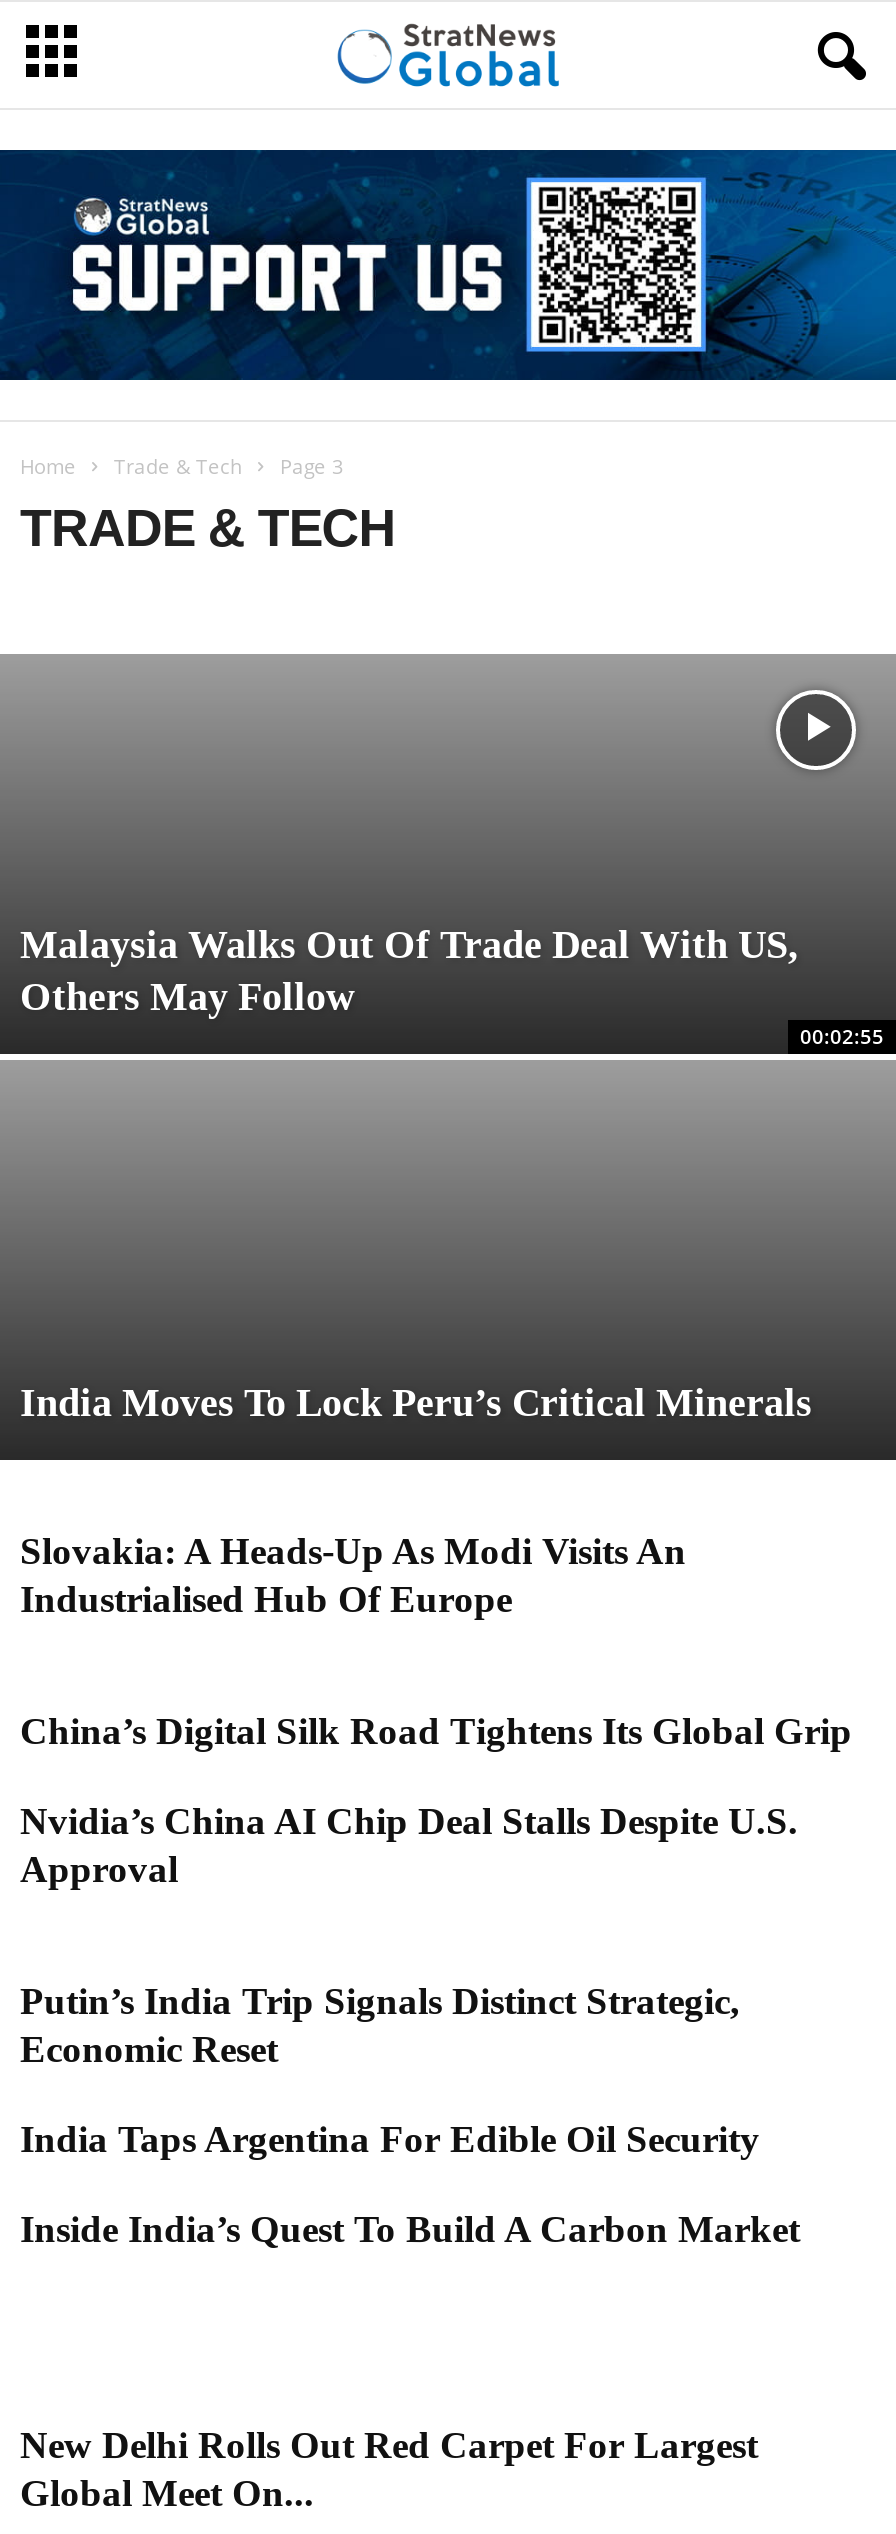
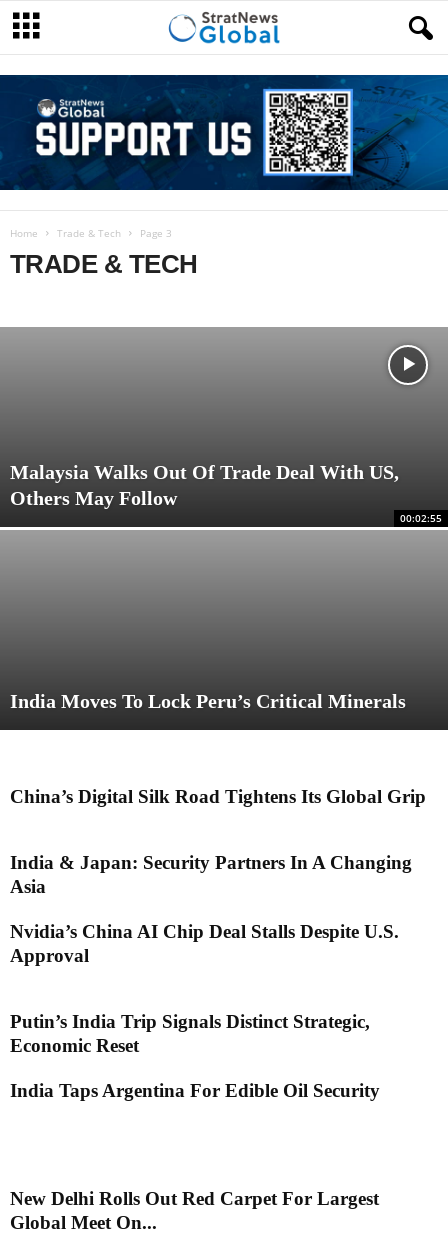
[20,1530,686,1620] Slovakia: A Heads-Up As Modi Visits An | Industrialised Hub Of Europe -> none
moved [20,1710,852,1752] -> [10,786,426,807]: China’s Digital Silk Road Tightens Its Global Grip
none -> [10,852,412,897] India & Japan: Security Partners In A Changing | Asia
moved [20,1800,798,2160] -> [10,921,399,1101]: Nvidia’s China AI Chip Deal Stalls Despite U.S. | Approval | Putin’s India Trip Signals Distinct Strategic, | Economic Reset | India Taps Argentina For Edible Oil Security
[20,2208,800,2250] Inside India’s Quest To Build A Carbon Market -> none

